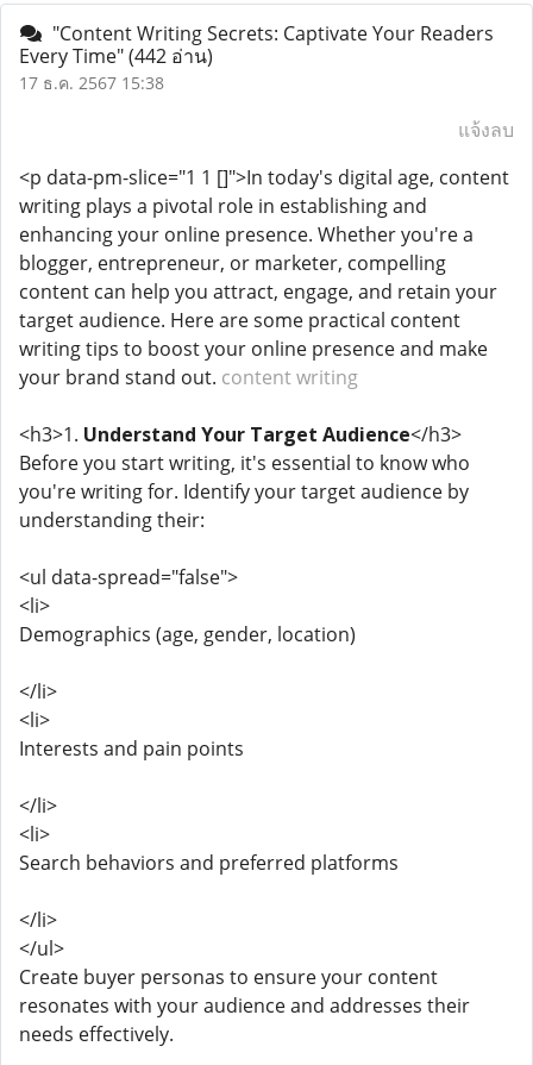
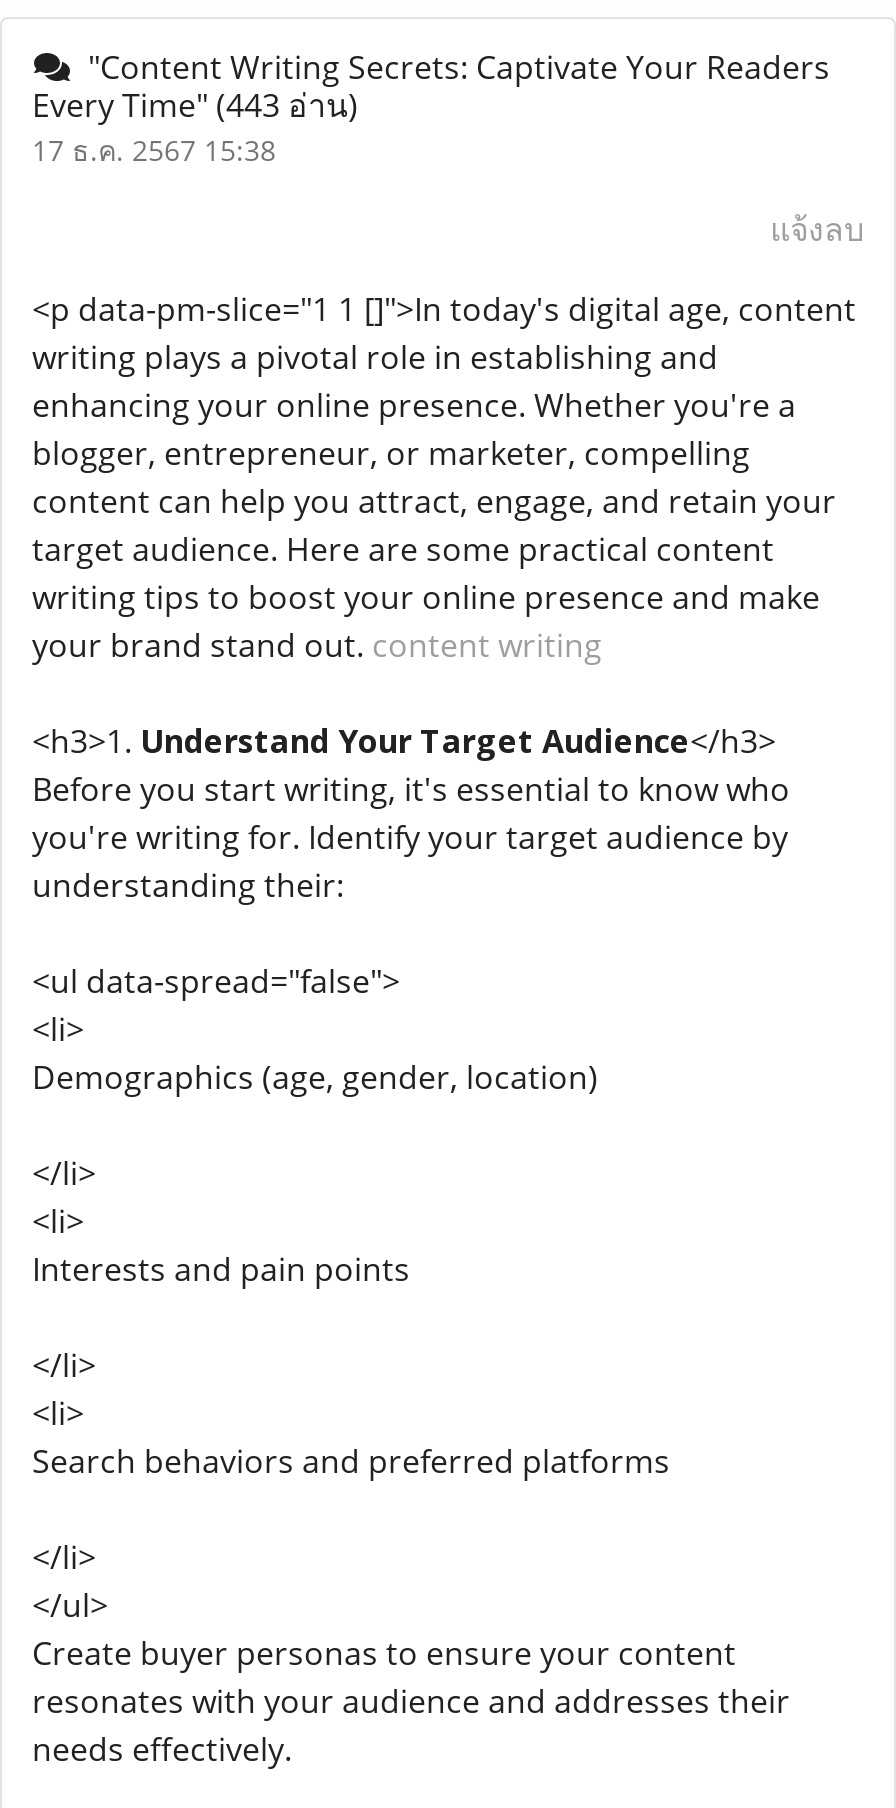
[19,43,213,69] Every Time" (442 อ่าน) -> [32,83,358,127] Every Time" (443 อ่าน)

